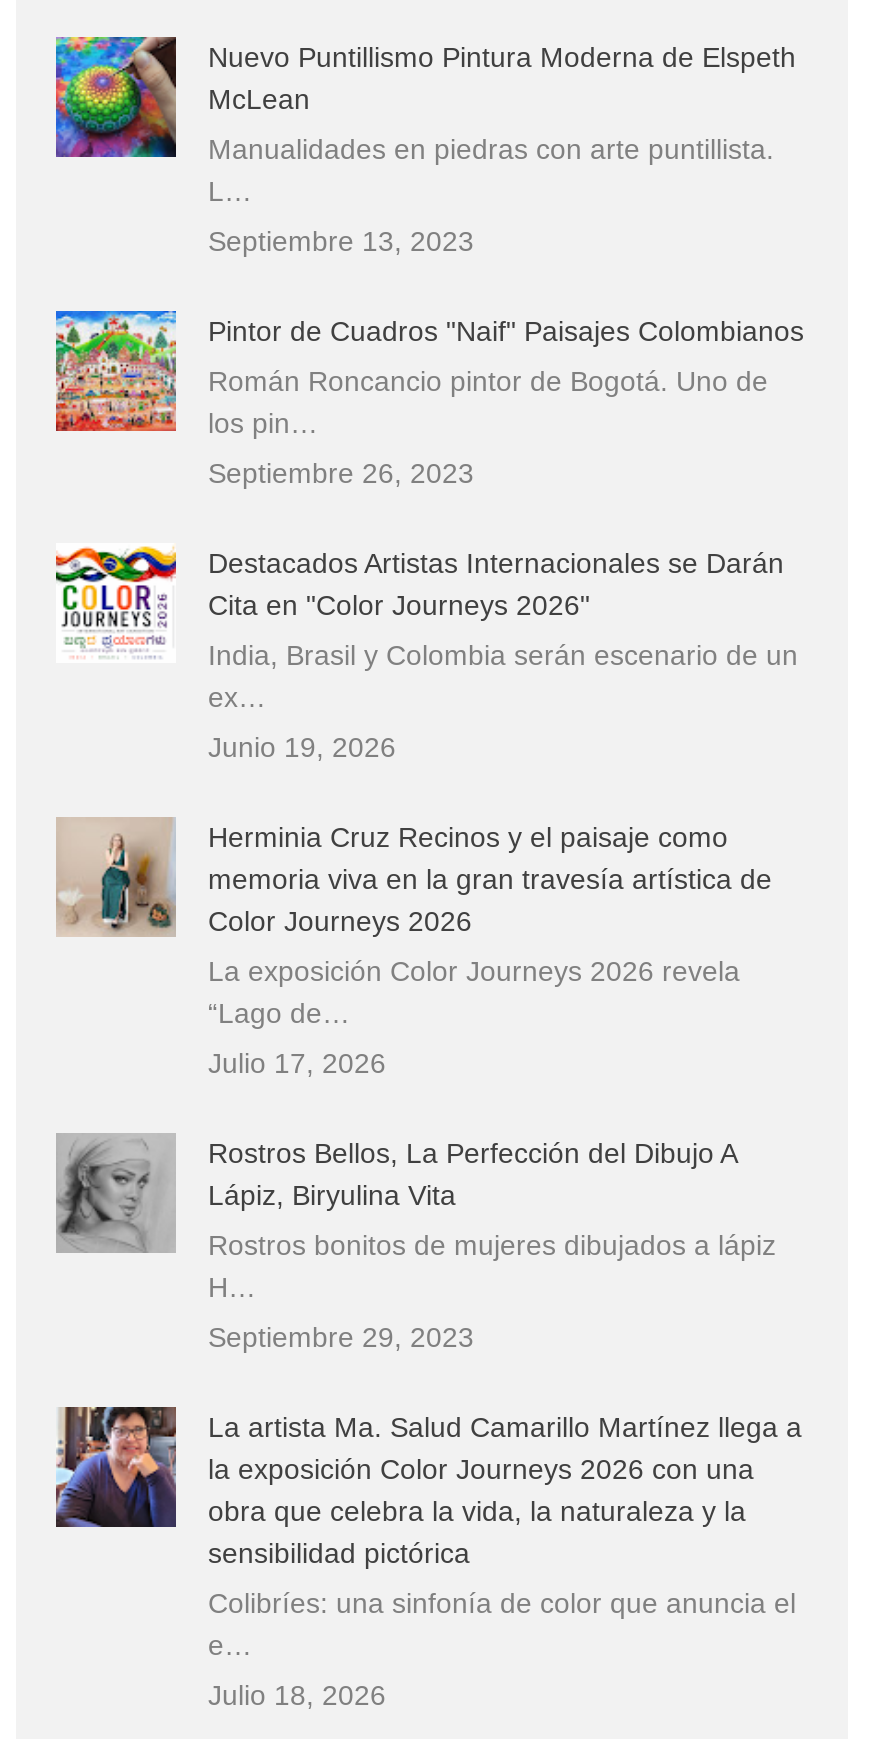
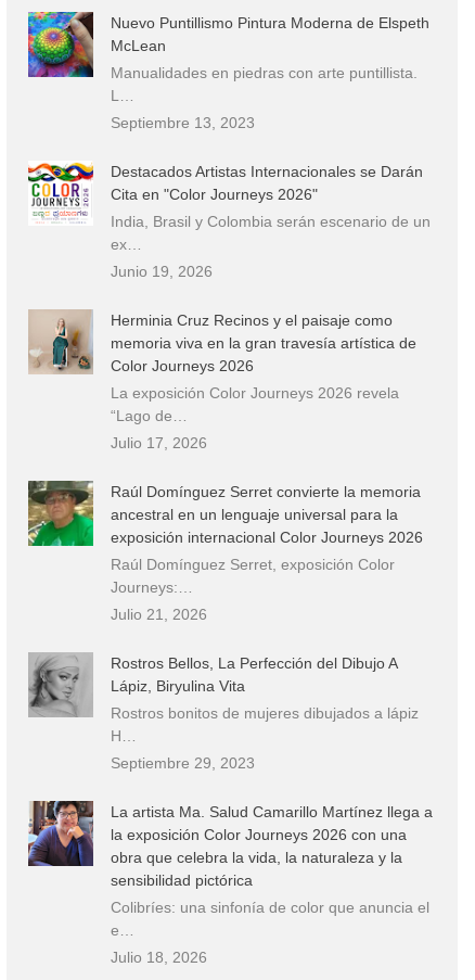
[54,309,804,488] [image] | Pintor de Cuadros "Naif" Paisajes Colombianos | Román Roncancio pintor de Bogotá. Uno de | los pin… | Septiembre 26, 2023 -> none
moved [54,543,798,1078] -> [27,161,431,451]: [image] | Destacados Artistas Internacionales se Darán | Cita en "Color Journeys 2026" | ... | “Lago de… | Julio 17, 2026
none -> [28,481,423,622] [image] | Raúl Domínguez Serret convierte la memoria | ancestral en un lenguaje universal para la | exposición internacional Color Journeys 2026 | Raúl Domínguez Serret, exposición Color | Journeys:… | Julio 21, 2026

